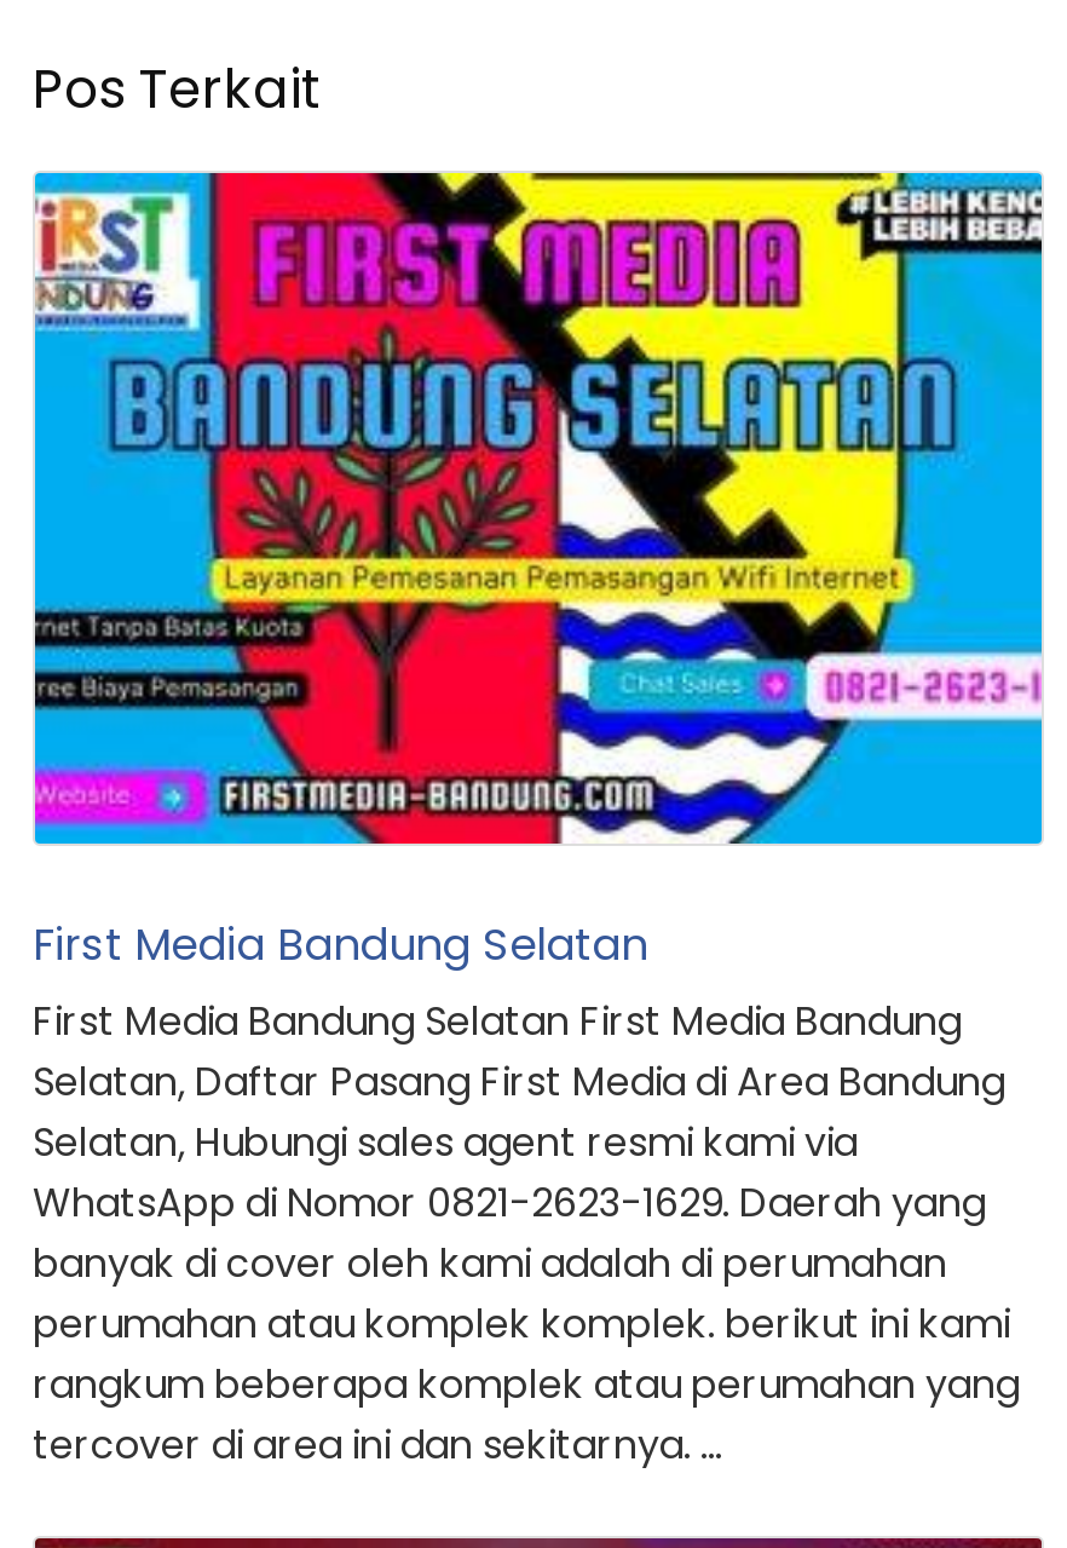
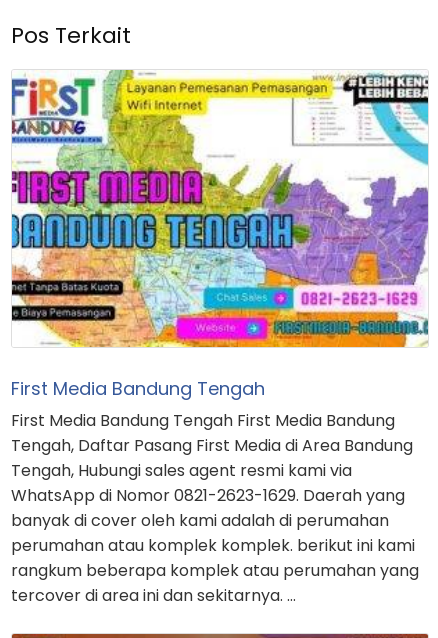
[33,171,1044,974] [image] | First Media Bandung Selatan -> [11,69,429,401] [image] | First Media Bandung Tengah
[33,994,962,1049] First Media Bandung Selatan First Media Bandung -> [11,409,395,432] First Media Bandung Tengah First Media Bandung
[33,1054,1005,1110] Selatan, Daftar Pasang First Media di Area Bandung -> [11,434,413,457] Tengah, Daftar Pasang First Media di Area Bandung
[33,1115,858,1170] Selatan, Hubungi sales agent resmi kami via -> [11,459,352,482] Tengah, Hubungi sales agent resmi kami via

